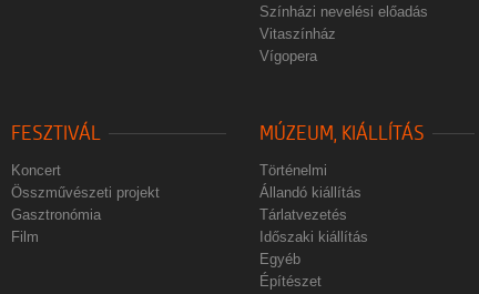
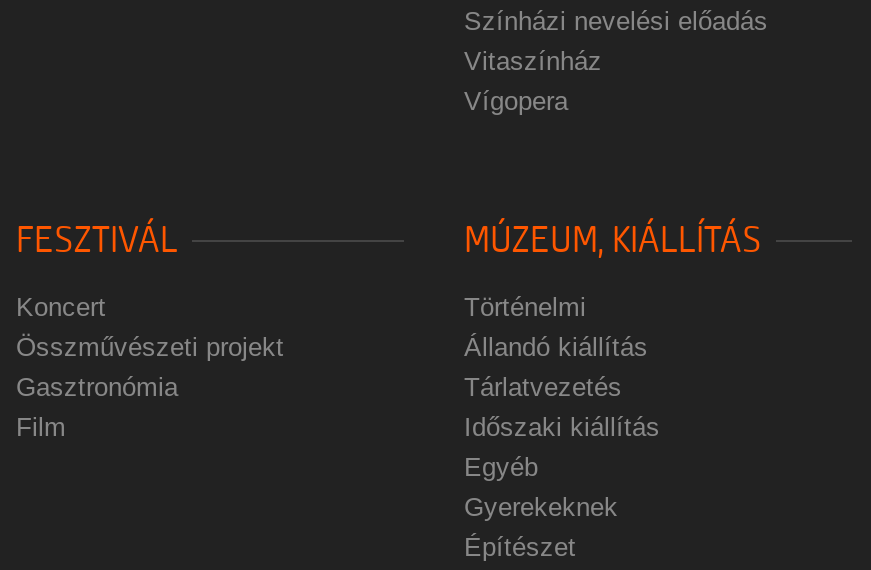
none -> [464,492,618,522] Gyerekeknek

